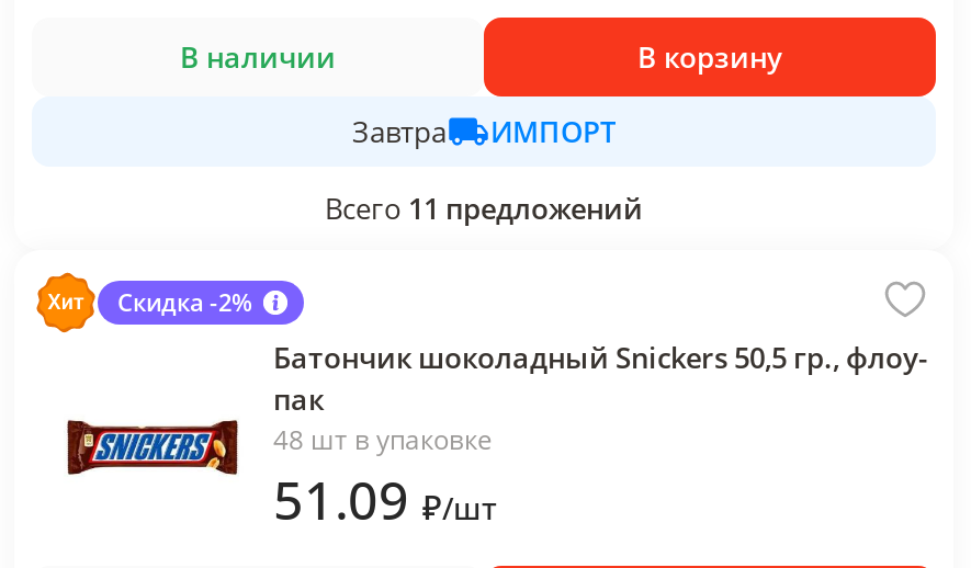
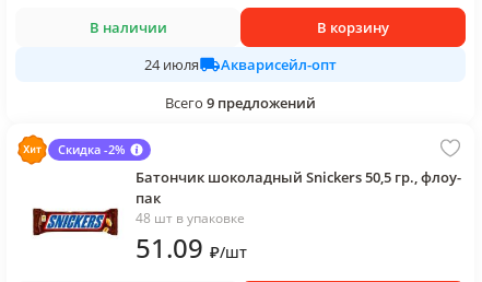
[352,111,616,151] Завтра | ИМПОРТ -> [144,54,337,74] 24 июля | Акварисейл-опт
[325,189,643,228] Всего 11 предложений -> [165,93,316,113] Всего 9 предложений

